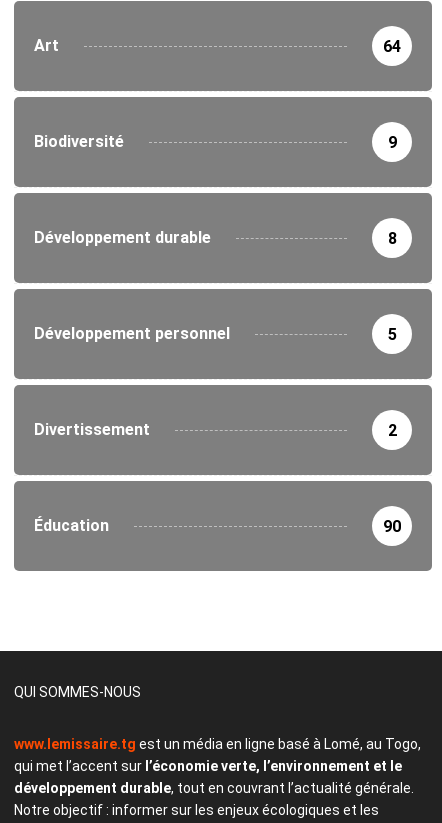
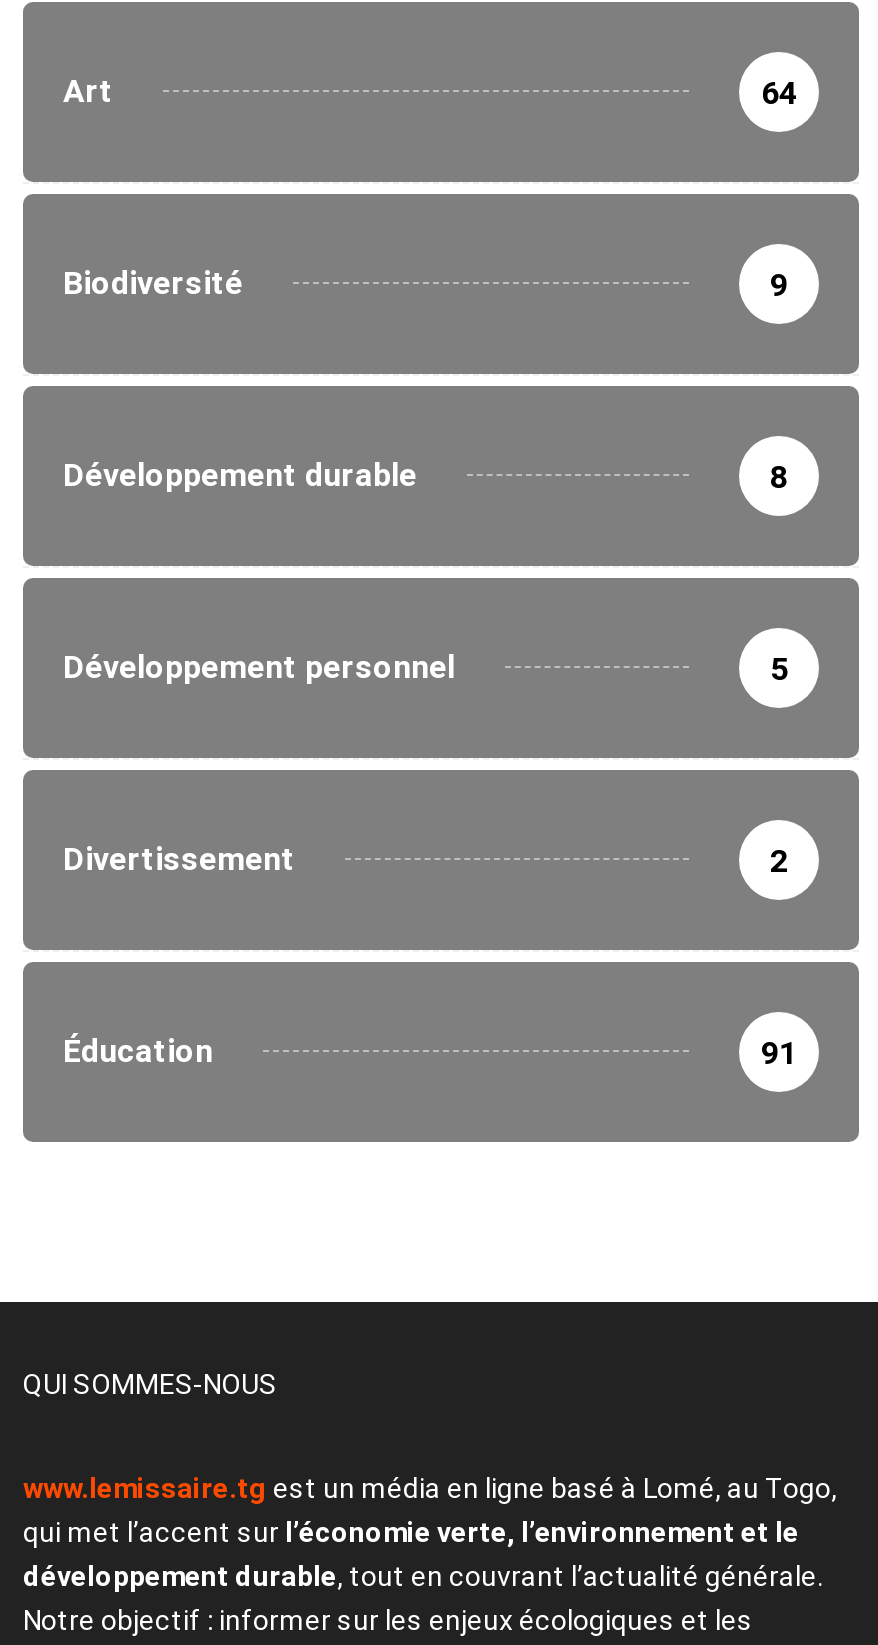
[383,517,401,536] 90 -> [761,1034,797,1072] 91

